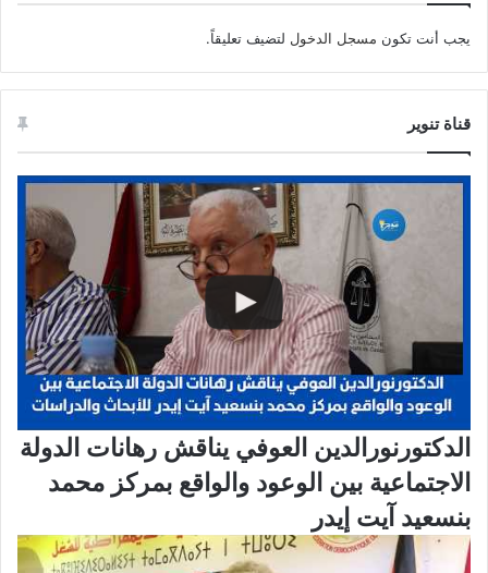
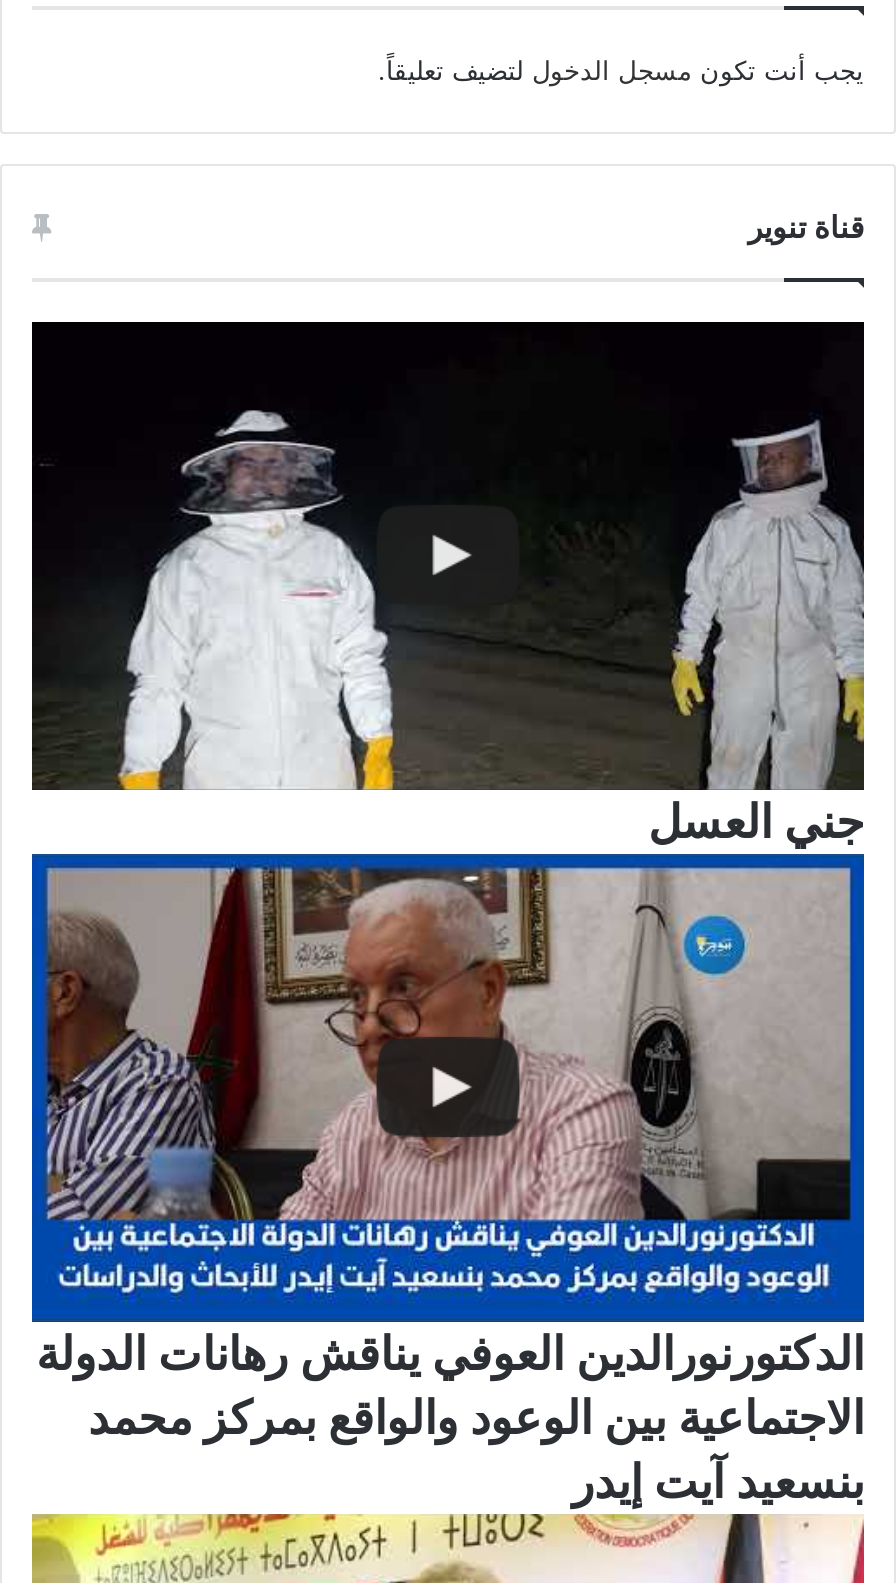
none -> [30,321,866,850] [image] | جني العسل

